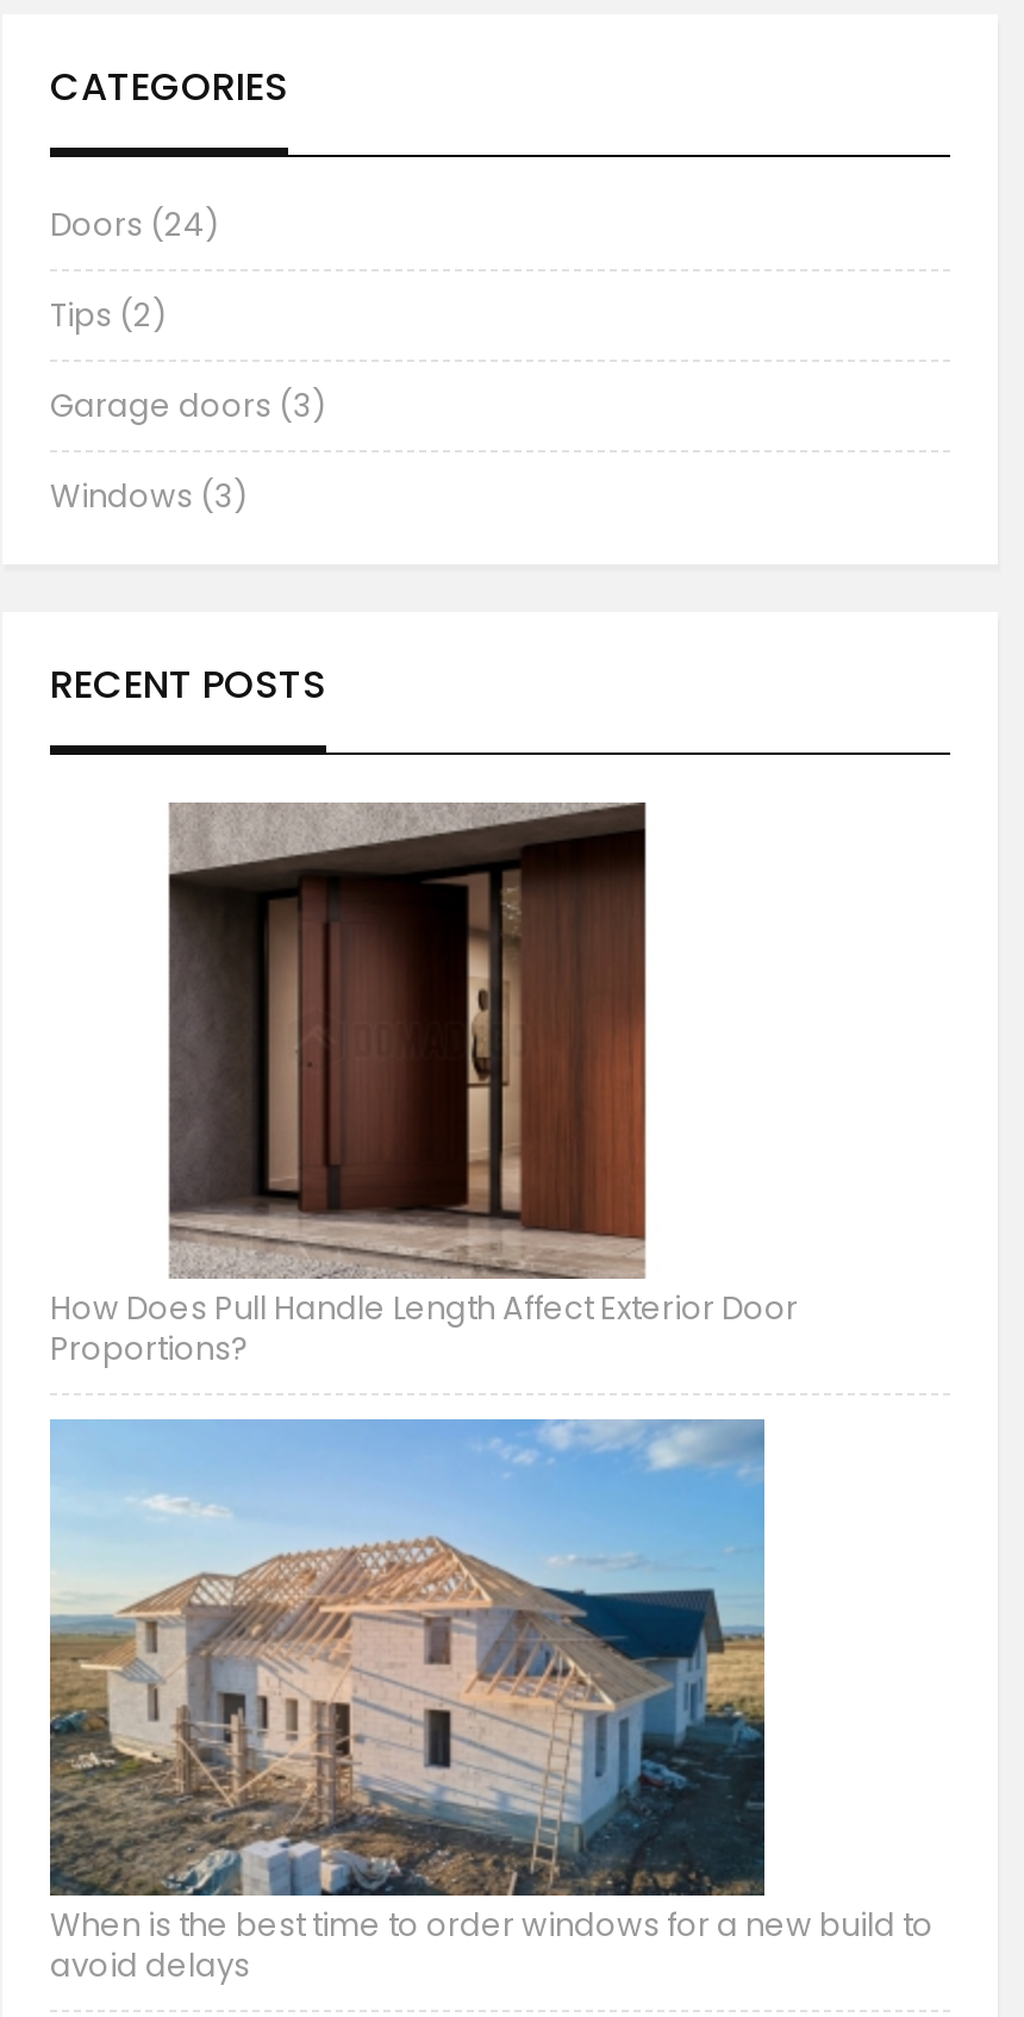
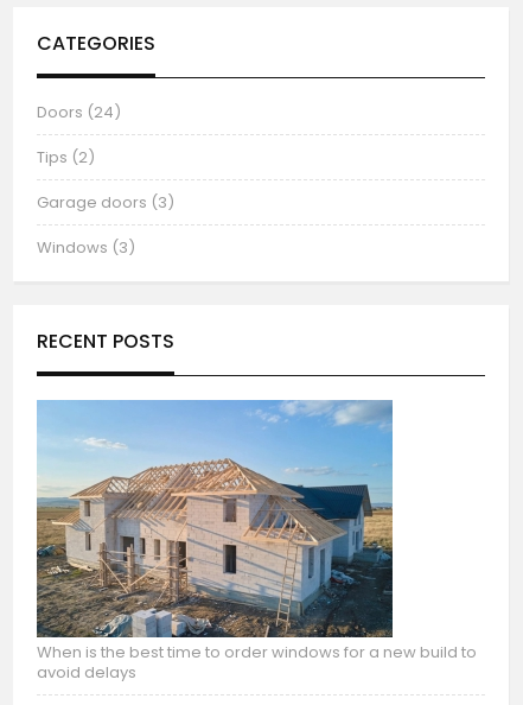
[50,803,798,1371] [image] | How Does Pull Handle Length Affect Exterior Door | Proportions? -> none

